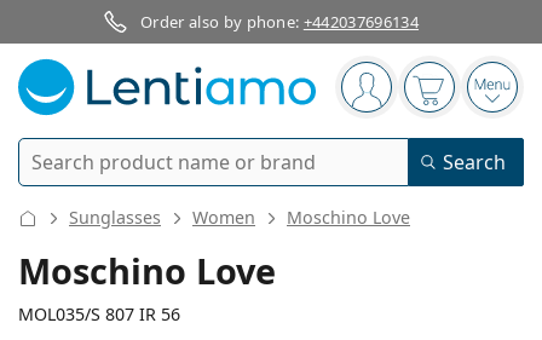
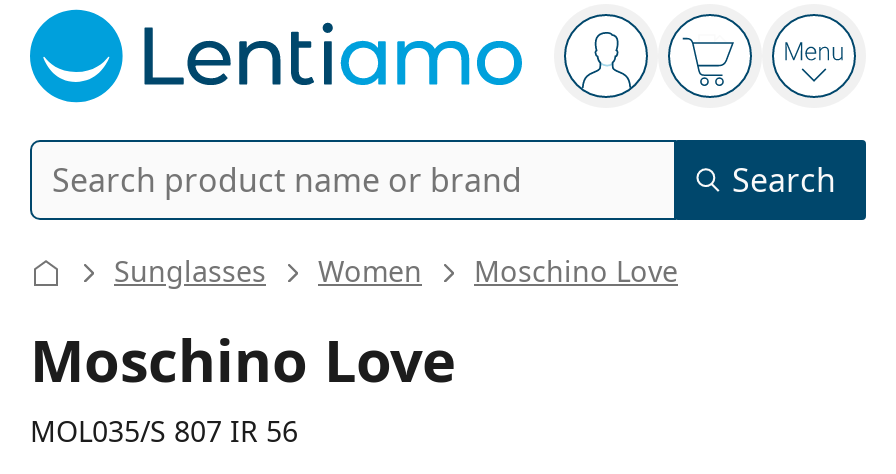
[140,11,419,33] Order also by phone: +442037696134 -> none

